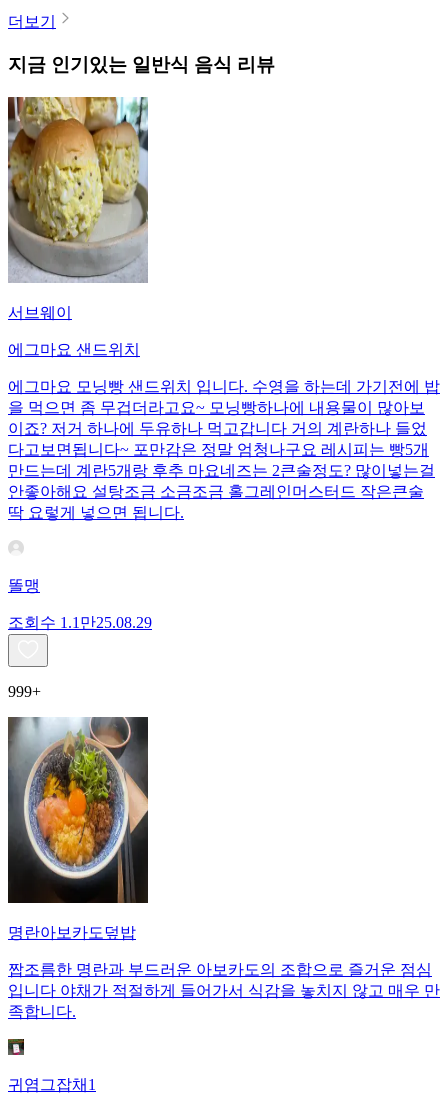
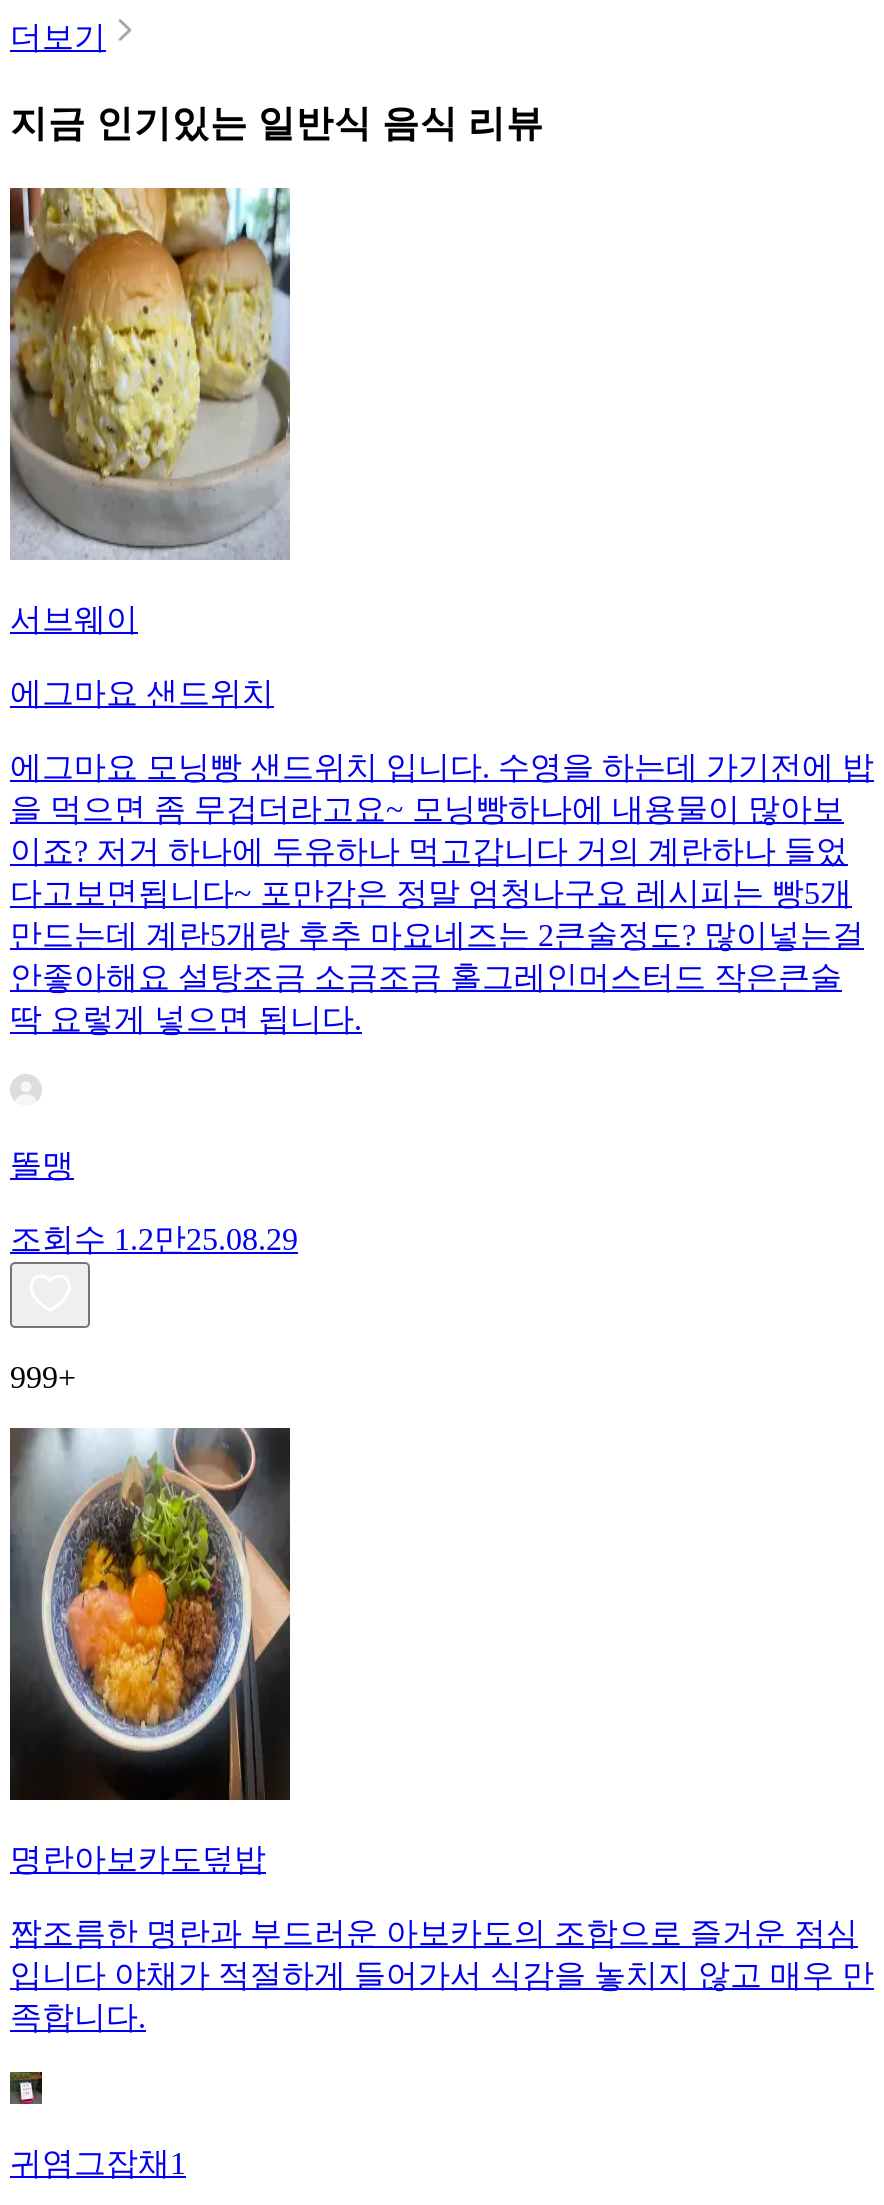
[8,614,152,631] 조회수 1.1만 25.08.29 -> [10,1221,298,1255] 조회수 1.2만 25.08.29

